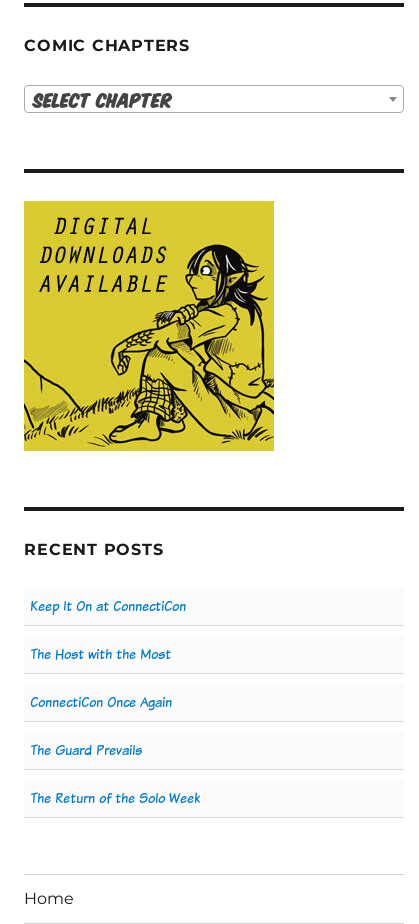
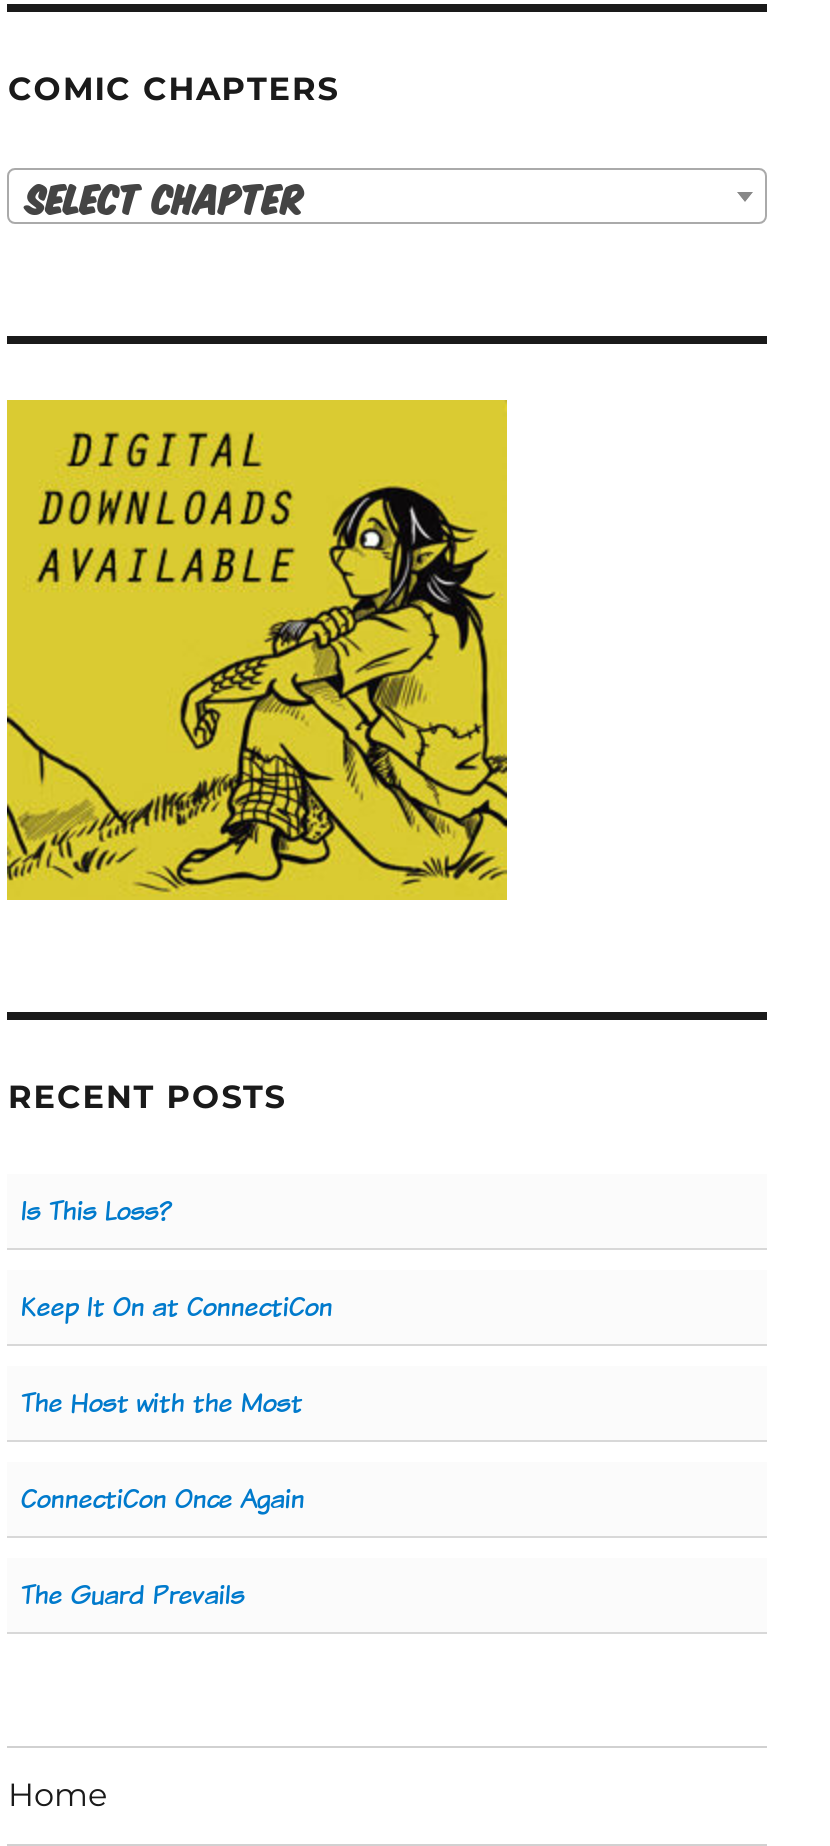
none -> [20,1192,172,1230] Is This Loss?
moved [30,597,186,760] -> [20,1288,332,1614]: Keep It On at ConnectiCon | The Host with the Most | ConnectiCon Once Again | The Guard Prevails
[30,789,200,808] The Return of the Solo Week -> none

